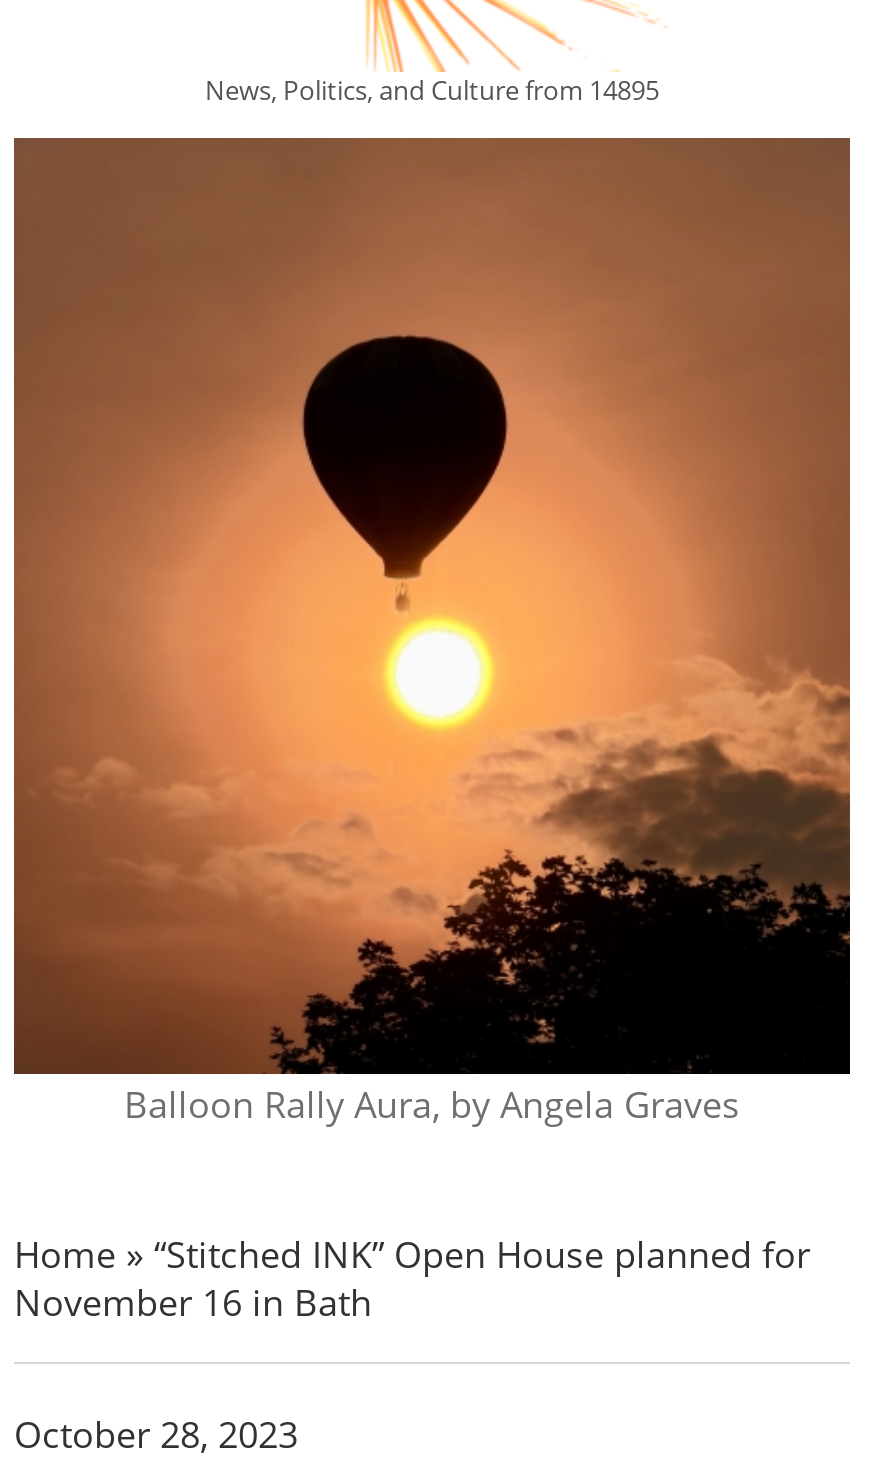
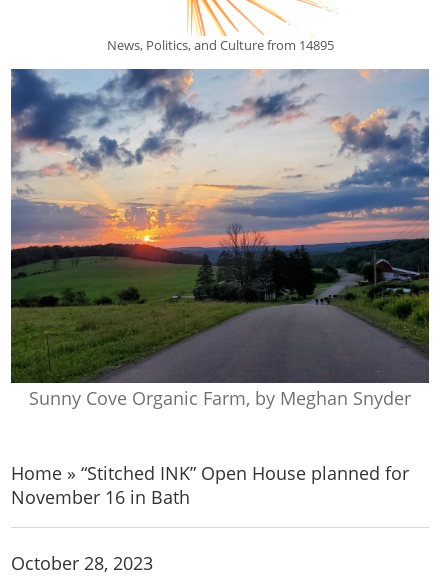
[12,136,852,1127] [image] | Balloon Rally Aura, by Angela Graves -> [10,68,430,410] [image] | Sunny Cove Organic Farm, by Meghan Snyder

